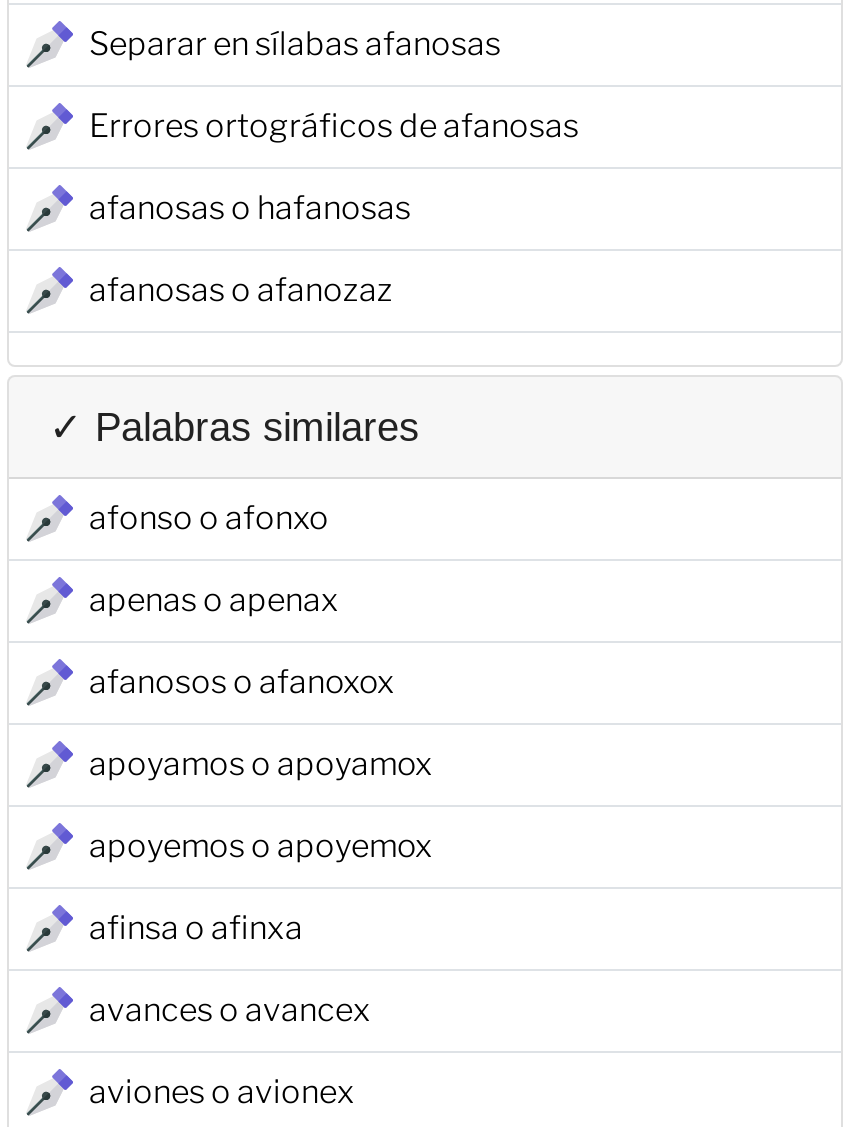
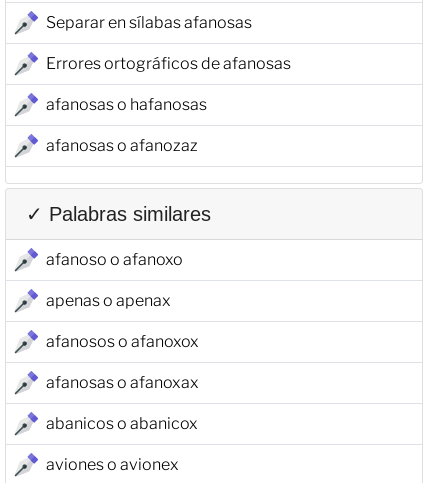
[89,498,329,536] afonso o afonxo -> [46,250,183,269] afanoso o afanoxo
[89,744,433,1028] apoyamos o apoyamox | apoyemos o apoyemox | afinsa o afinxa | avances o avancex -> [46,373,199,433] afanosas o afanoxax | abanicos o abanicox

